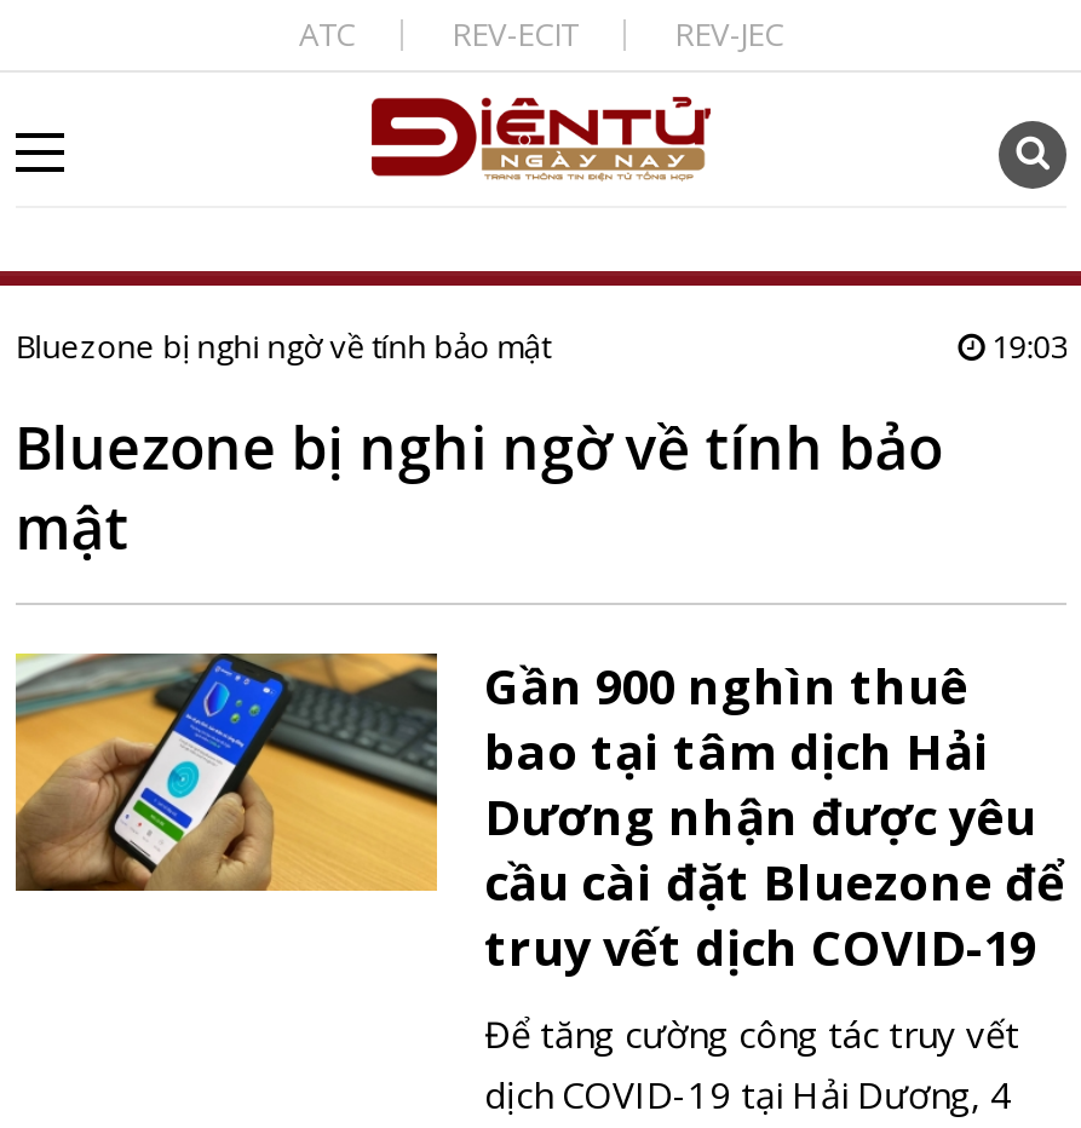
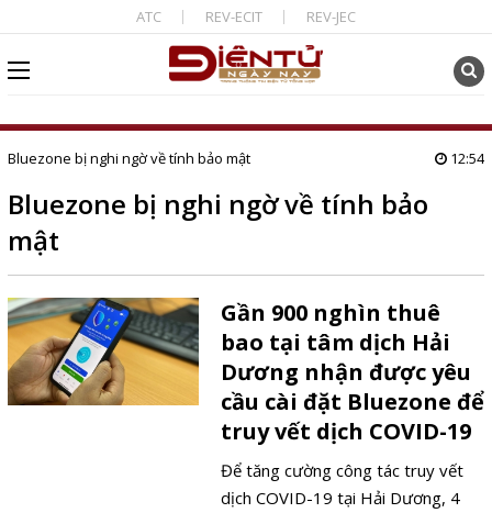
[985,324,1067,368] 19:03 -> [447,148,485,168] 12:54

